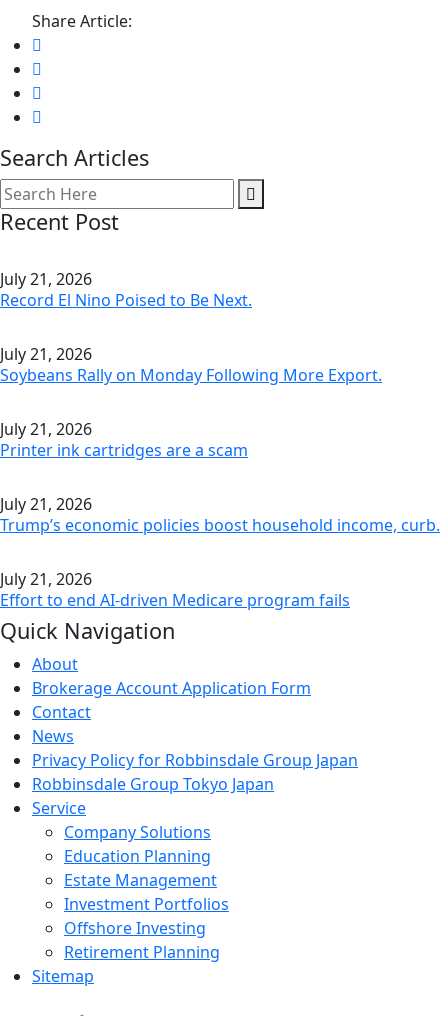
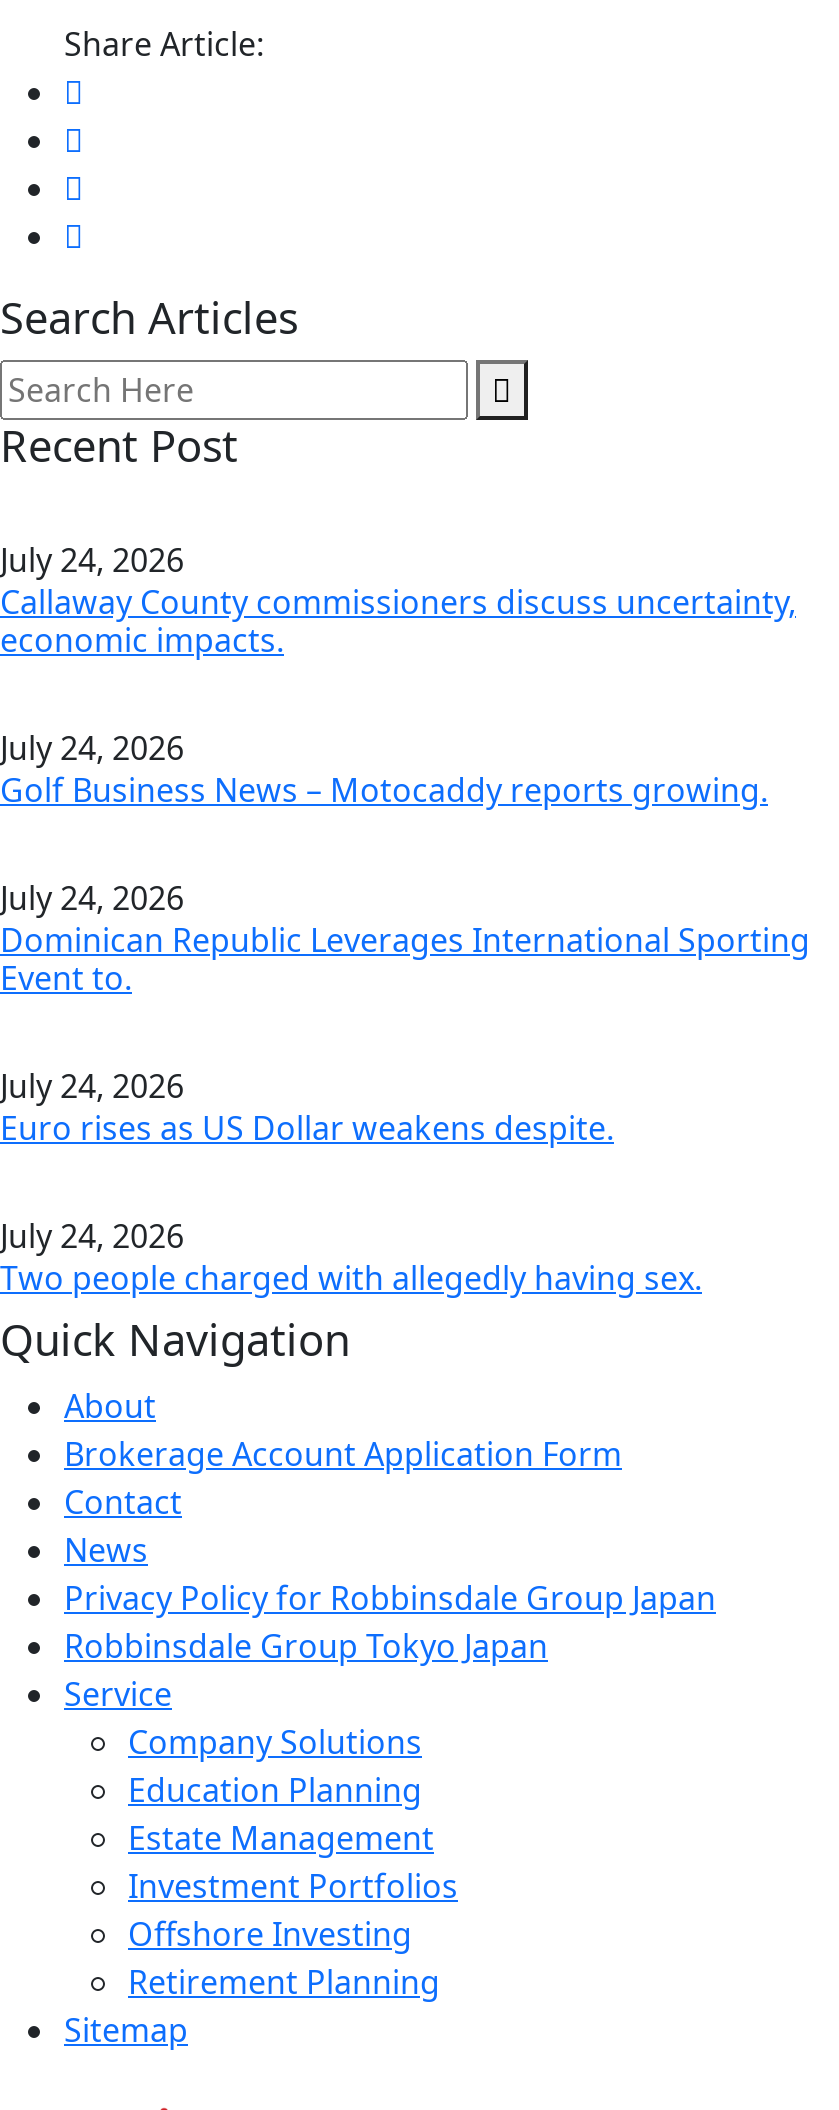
[0,268,252,311] July 21, 2026 | Record El Nino Poised to Be Next. -> [0,538,796,662] July 24, 2026 | Callaway County commissioners discuss uncertainty, | economic impacts.
[0,343,382,386] July 21, 2026 | Soybeans Rally on Monday Following More Export. -> [0,726,768,812] July 24, 2026 | Golf Business News – Motocaddy reports growing.
[0,418,248,461] July 21, 2026 | Printer ink cartridges are a scam -> [0,876,810,1000] July 24, 2026 | Dominican Republic Leverages International Sporting | Event to.
[0,493,440,536] July 21, 2026 | Trump’s economic policies boost household income, curb. -> [0,1064,614,1150] July 24, 2026 | Euro rises as US Dollar weakens despite.
[0,568,350,611] July 21, 2026 | Effort to end AI-driven Medicare program fails -> [0,1214,702,1300] July 24, 2026 | Two people charged with allegedly having sex.

